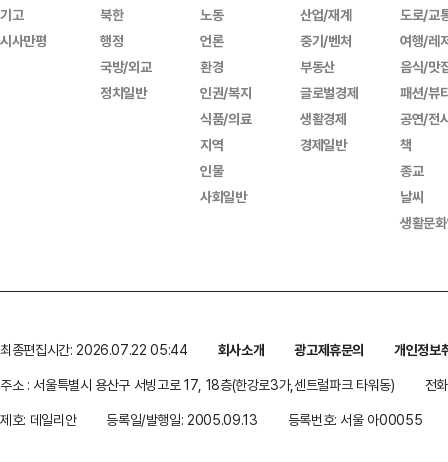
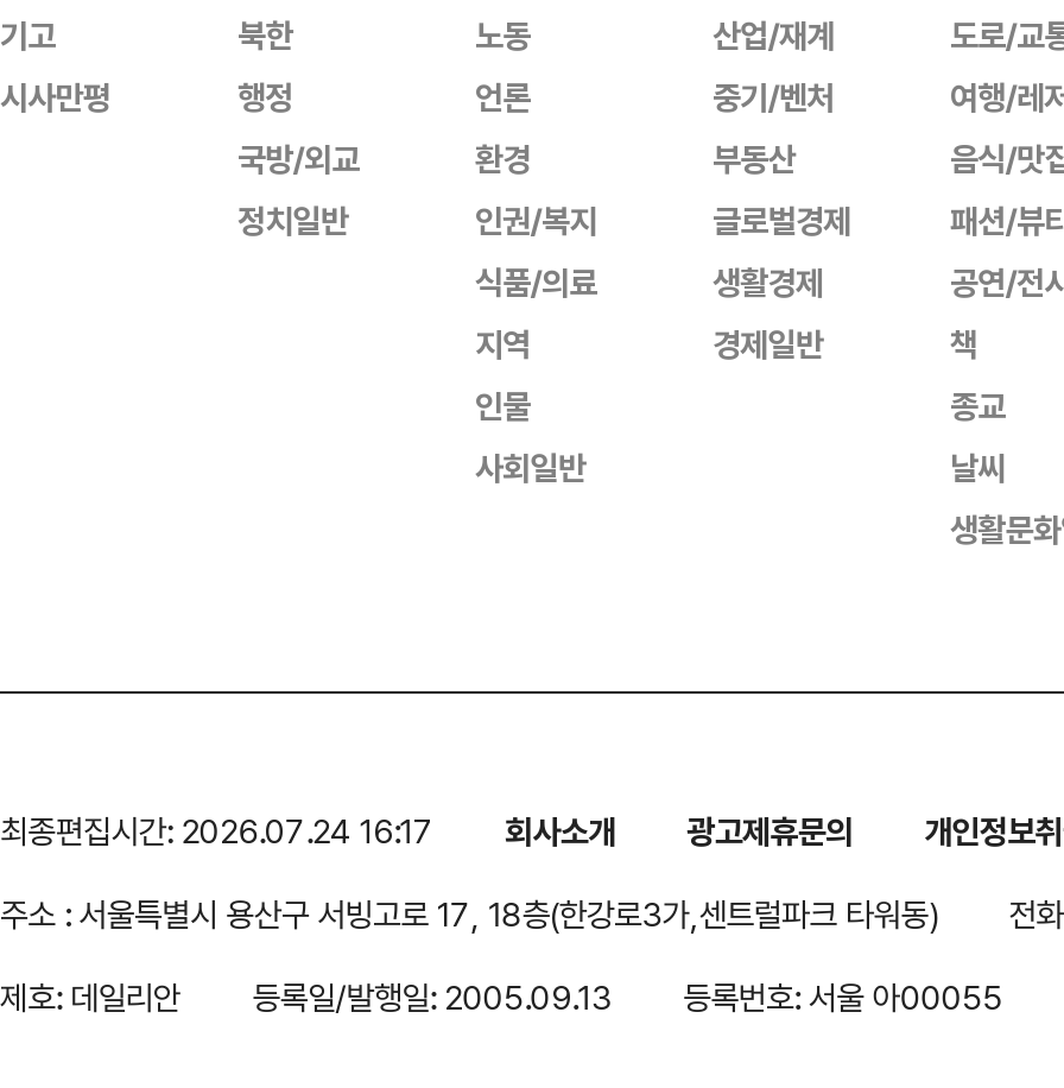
[0,340,188,359] 최종편집시간: 2026.07.22 05:44 -> [0,808,434,853] 최종편집시간: 2026.07.24 16:17

